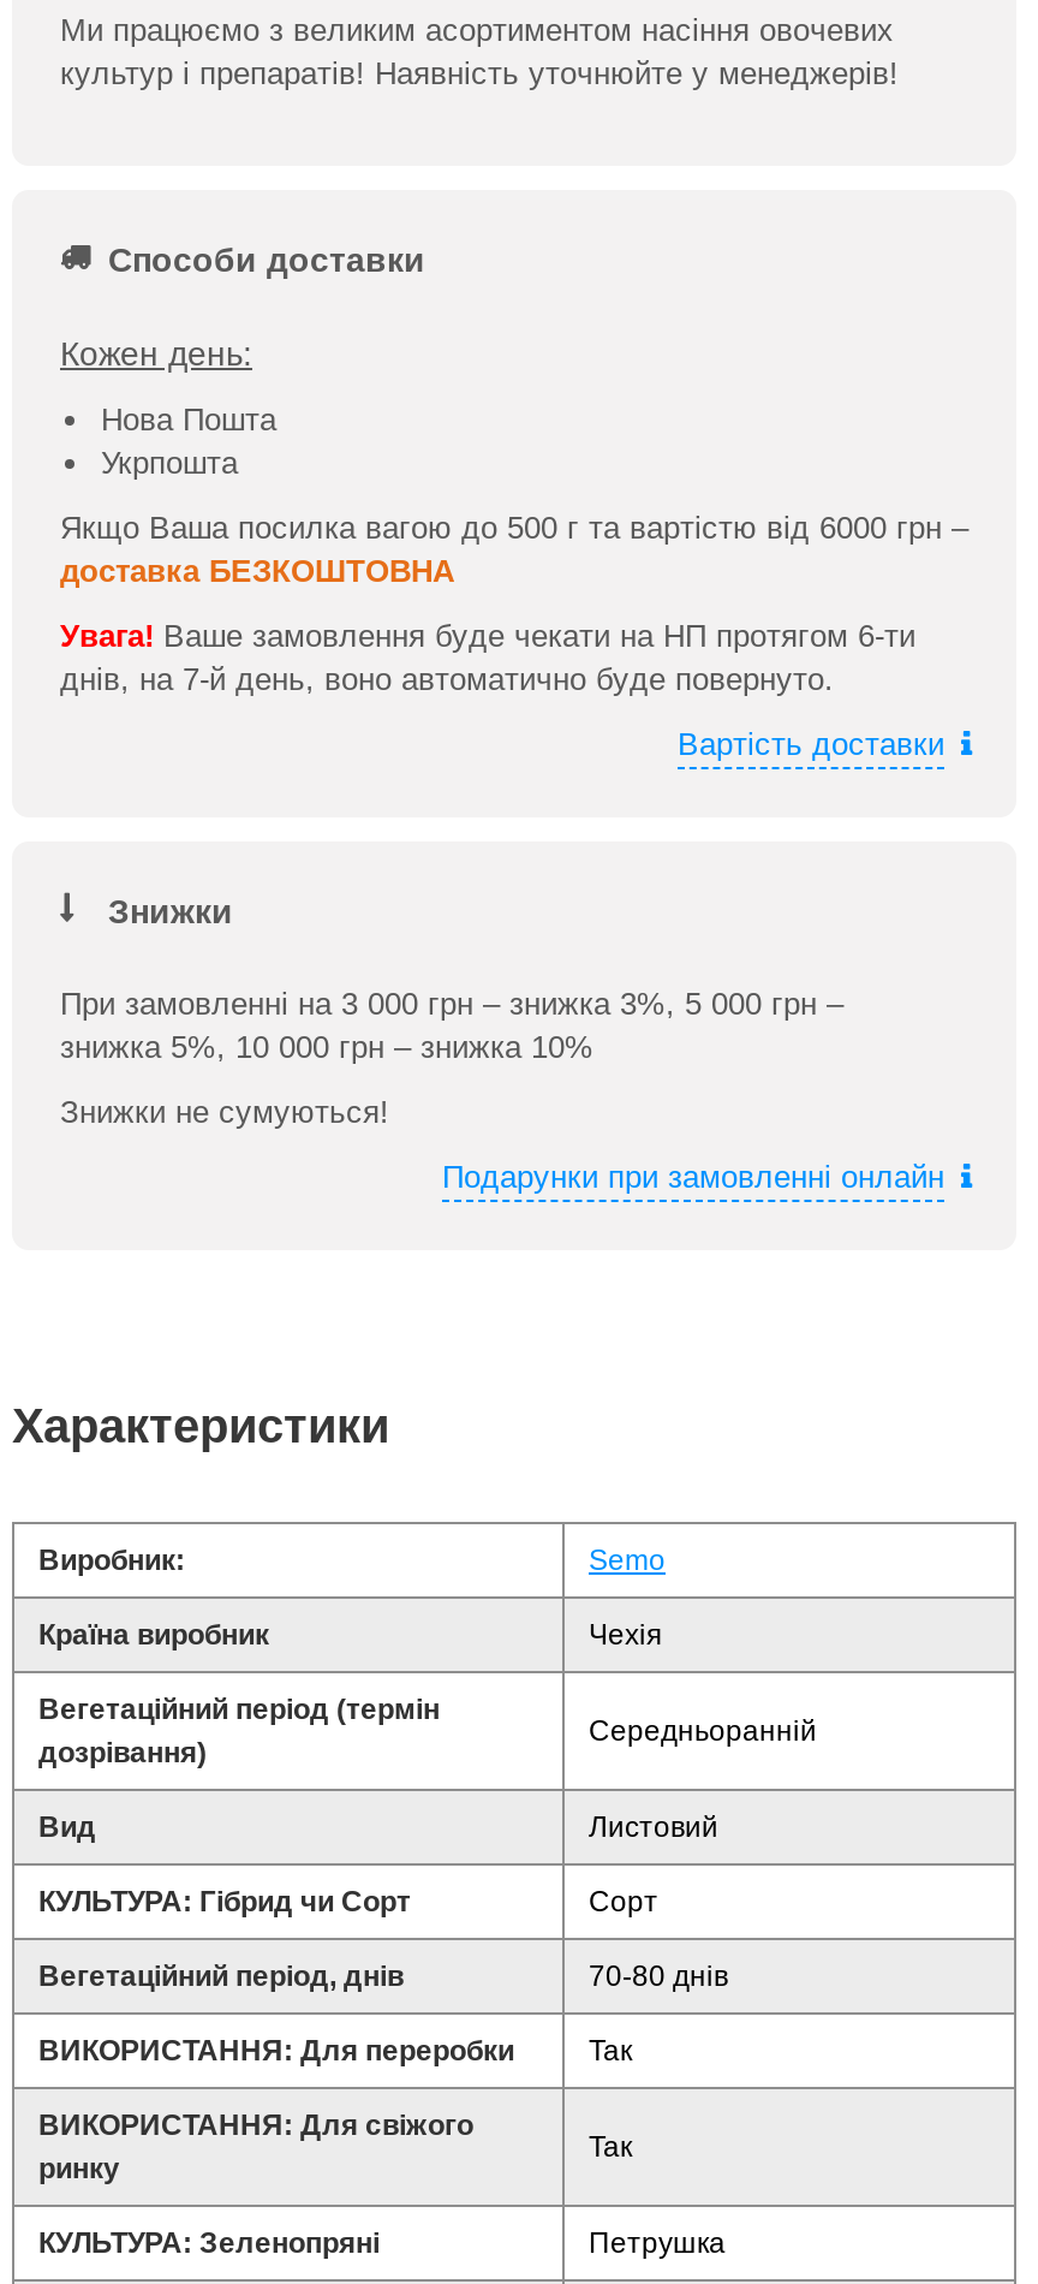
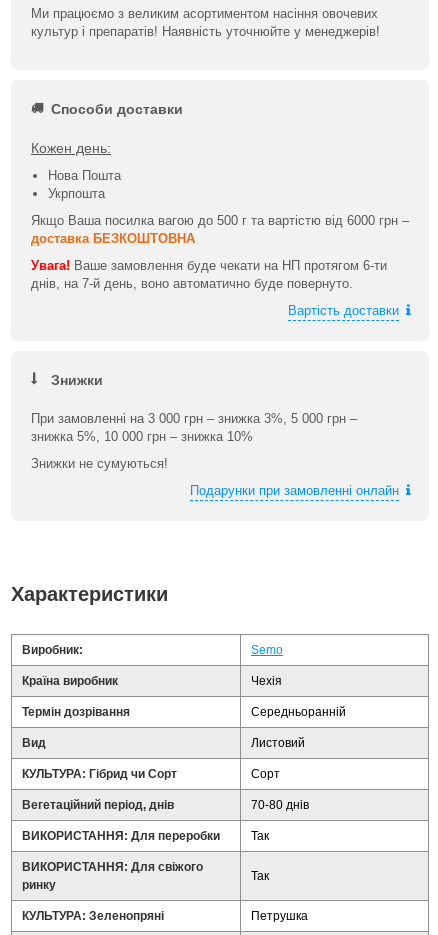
[38,1693,440,1769] Вегетаційний період (термін | дозрівання) -> [22,705,130,719] Термін дозрівання

